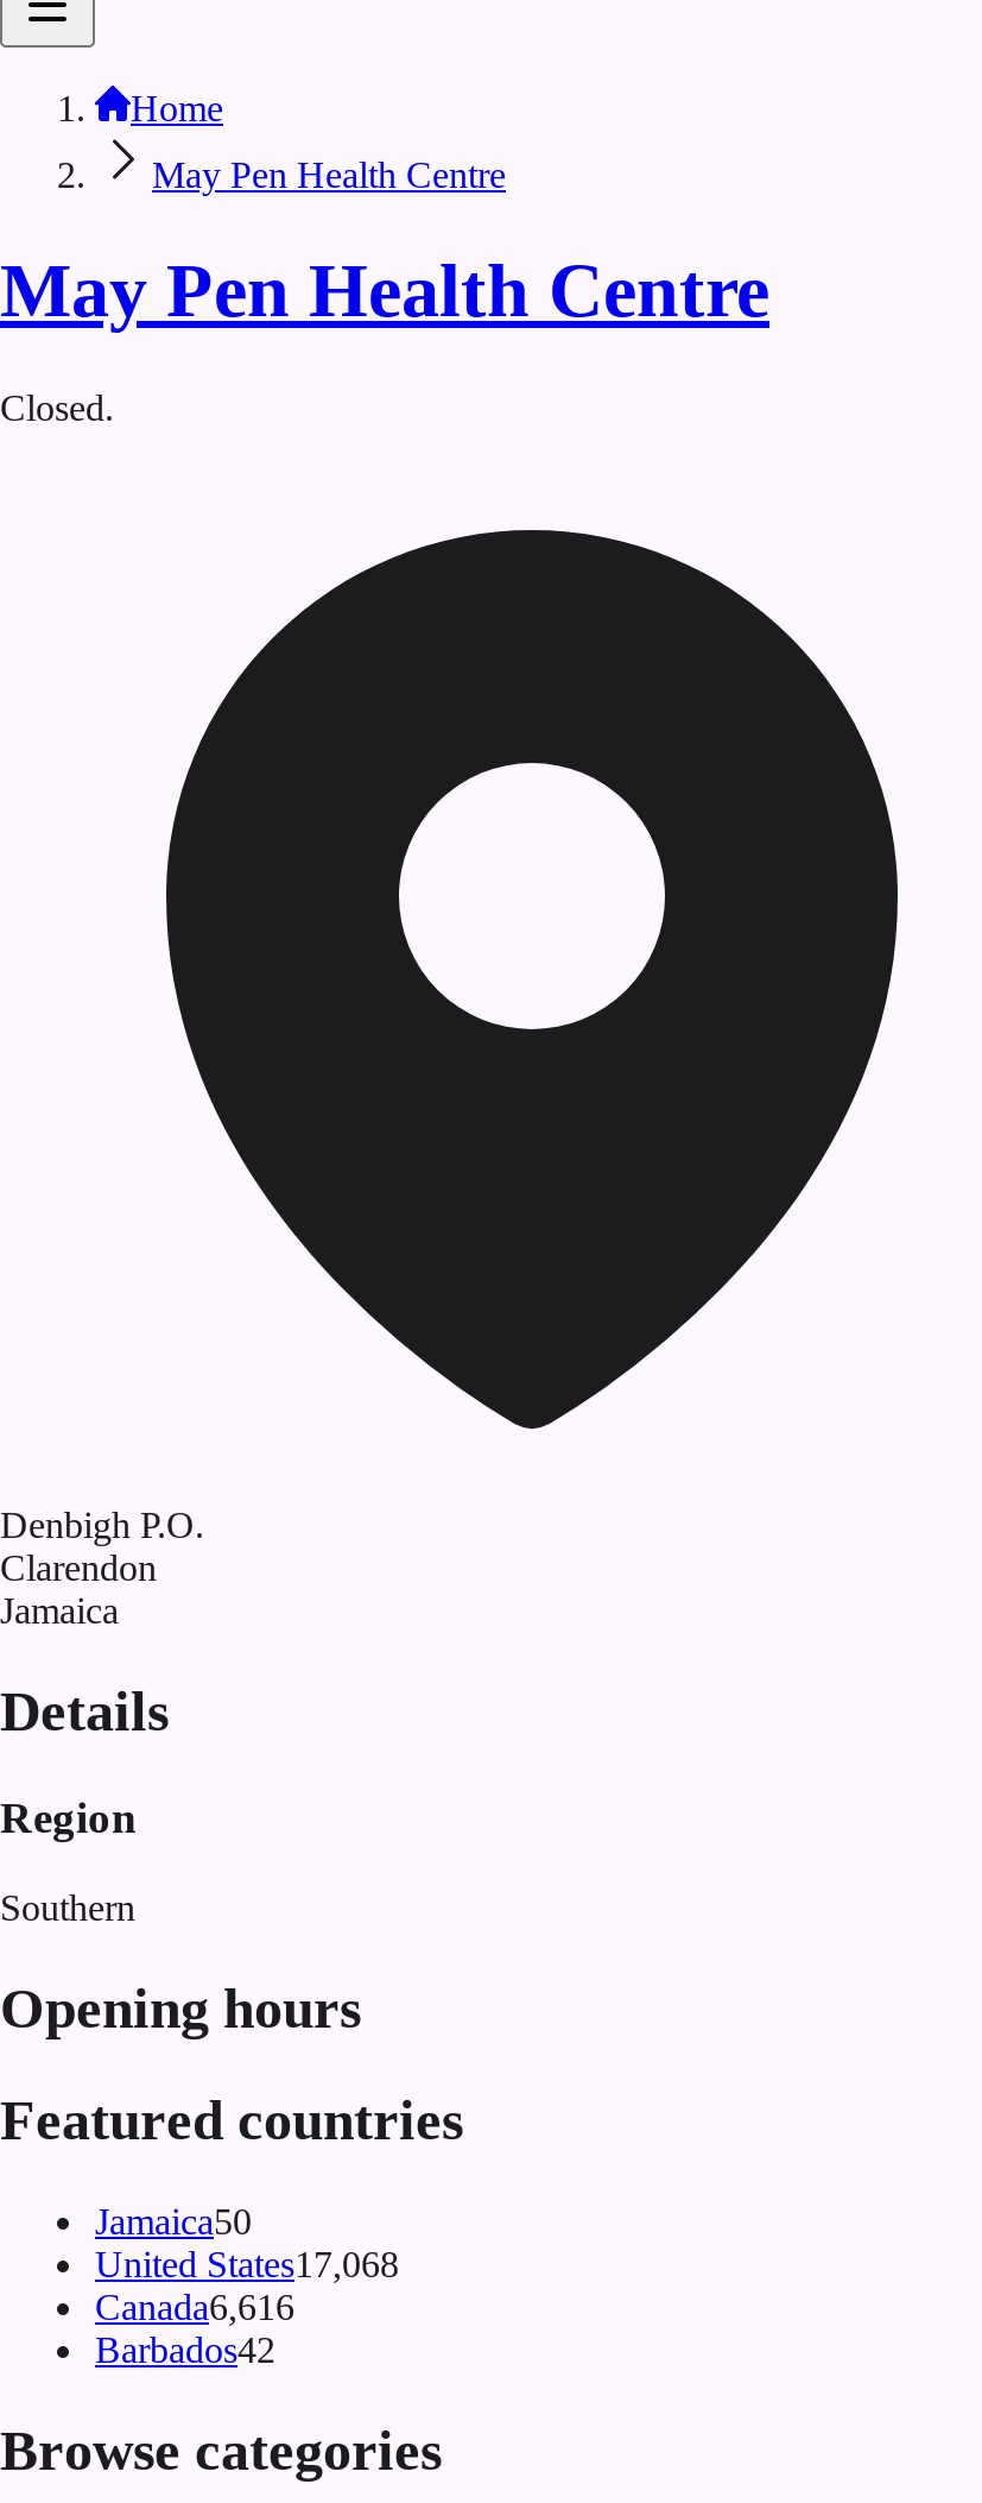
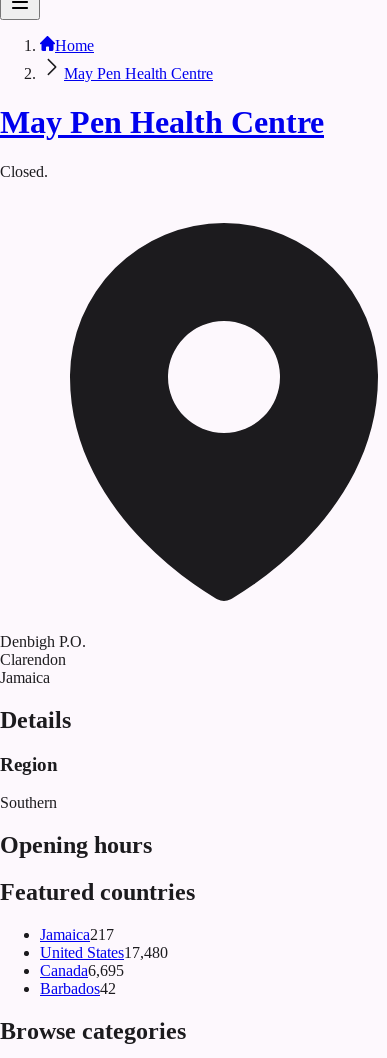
[95,2201,252,2242] Jamaica50 -> [40,926,114,943] Jamaica217
[95,2244,399,2285] United States17,068 -> [40,944,168,961] United States17,480
[95,2287,294,2327] Canada6,616 -> [40,962,124,979] Canada6,695

